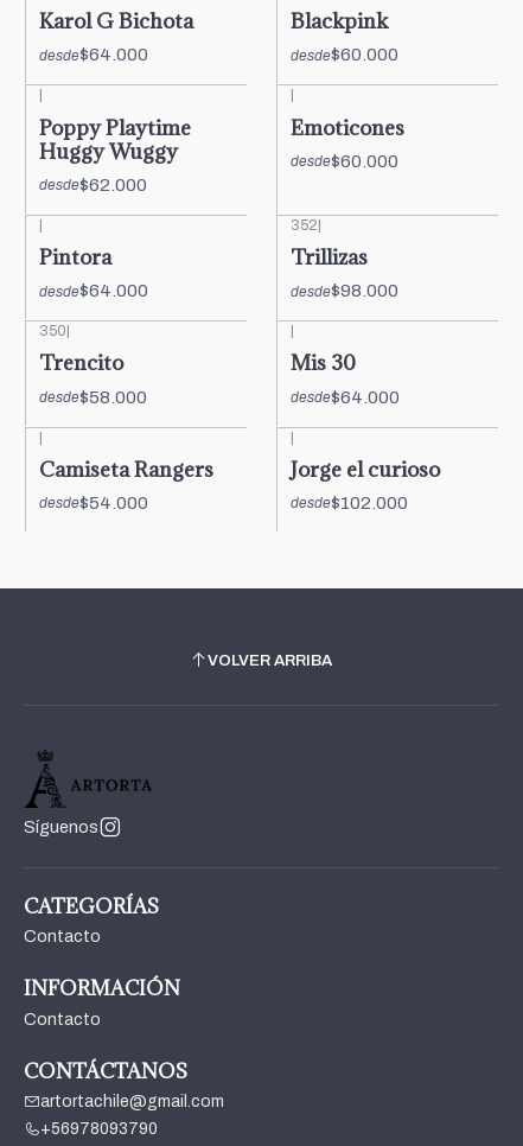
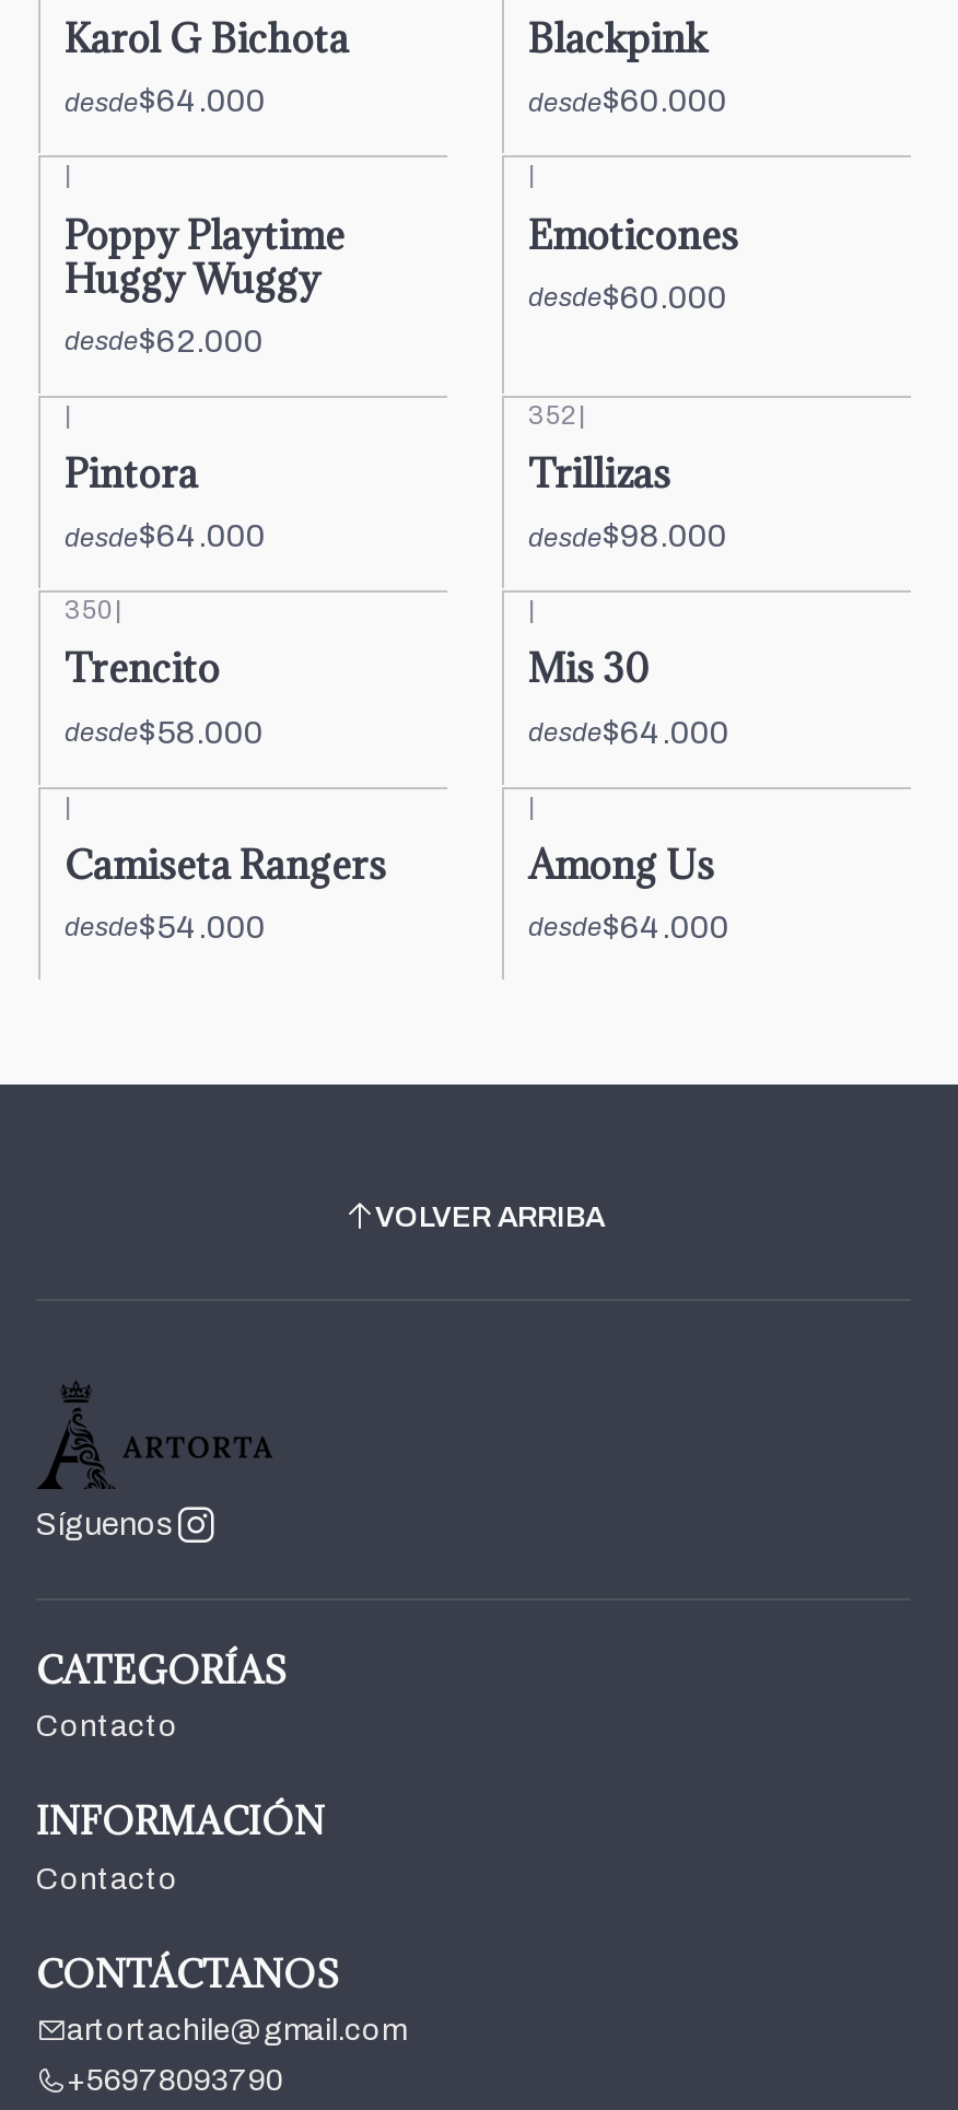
[291,455,440,512] Jorge el curioso | desde$102.000 -> [528,839,729,944] Among Us | desde$64.000

